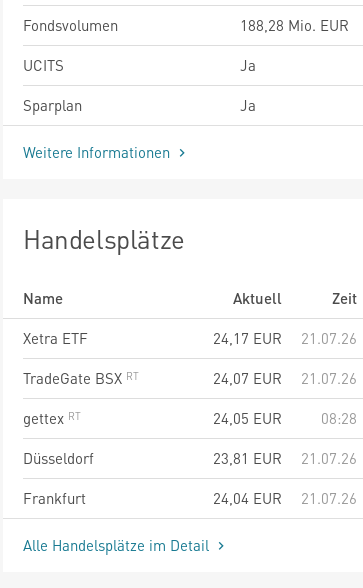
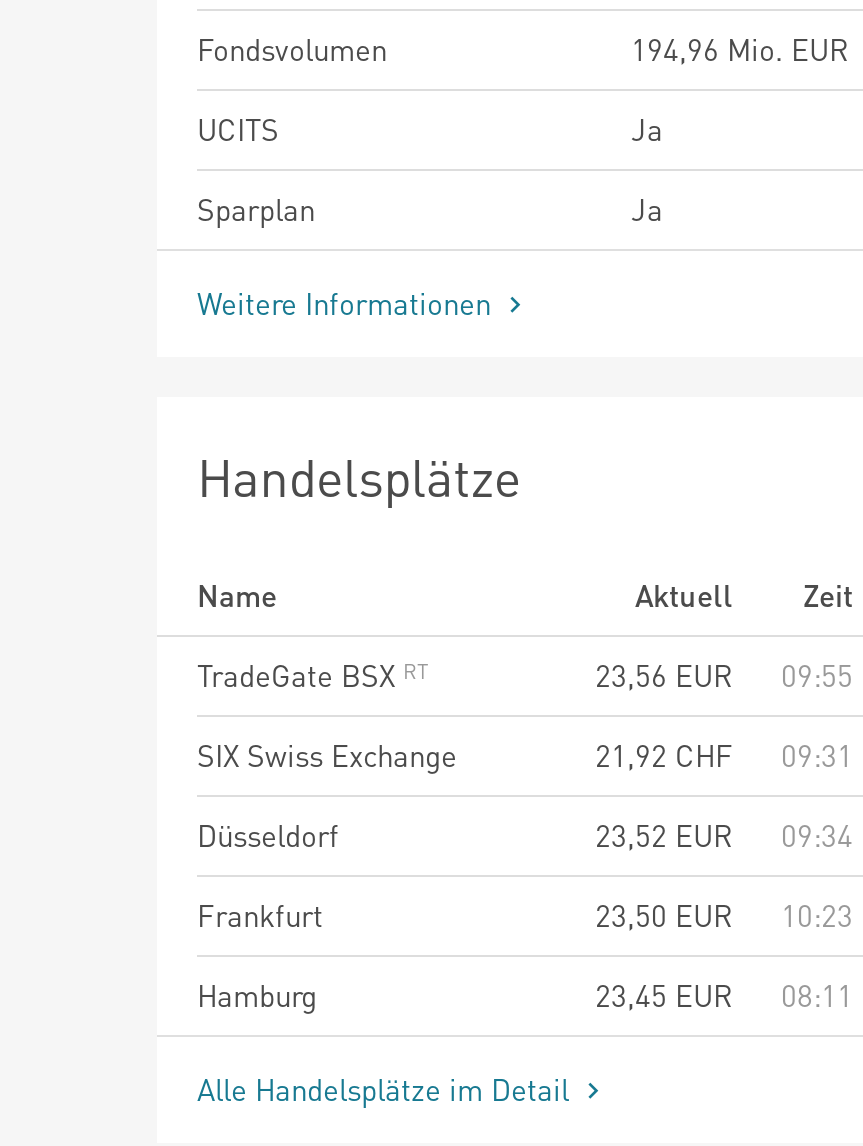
[240,15,349,35] 188,28 Mio. EUR -> [631,28,849,68] 194,96 Mio. EUR
[23,328,357,348] Xetra ETF | 24,17 EUR | 21.07.26 -> none
moved [23,368,126,388] -> [197,654,403,694]: TradeGate BSX
[213,368,357,388] 24,07 EUR | 21.07.26 -> [595,654,853,694] 23,56 EUR | 09:55
[23,408,357,428] gettex | 24,05 EUR | 08:28 -> [197,734,853,774] SIX Swiss Exchange | 21,92 CHF | 09:31
moved [23,448,94,508] -> [197,814,339,934]: Düsseldorf | Frankfurt
[213,448,282,468] 23,81 EUR -> [595,814,733,854] 23,52 EUR
[301,448,357,468] 21.07.26 -> [781,814,853,854] 09:34
[213,488,357,508] 24,04 EUR | 21.07.26 -> [197,894,853,1014] 23,50 EUR | 10:23 | Hamburg | 23,45 EUR | 08:11

